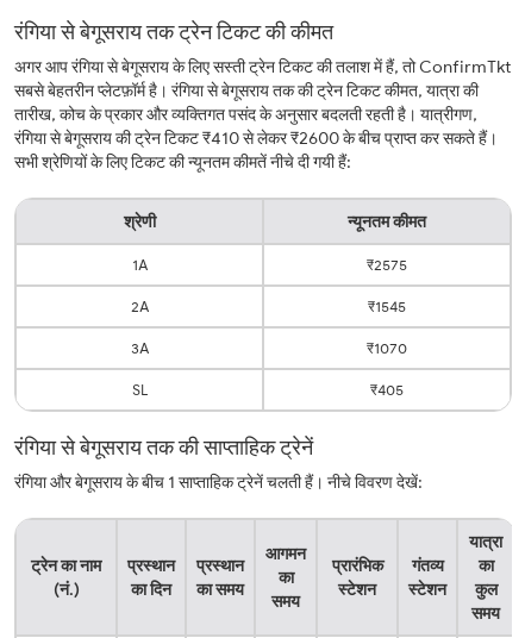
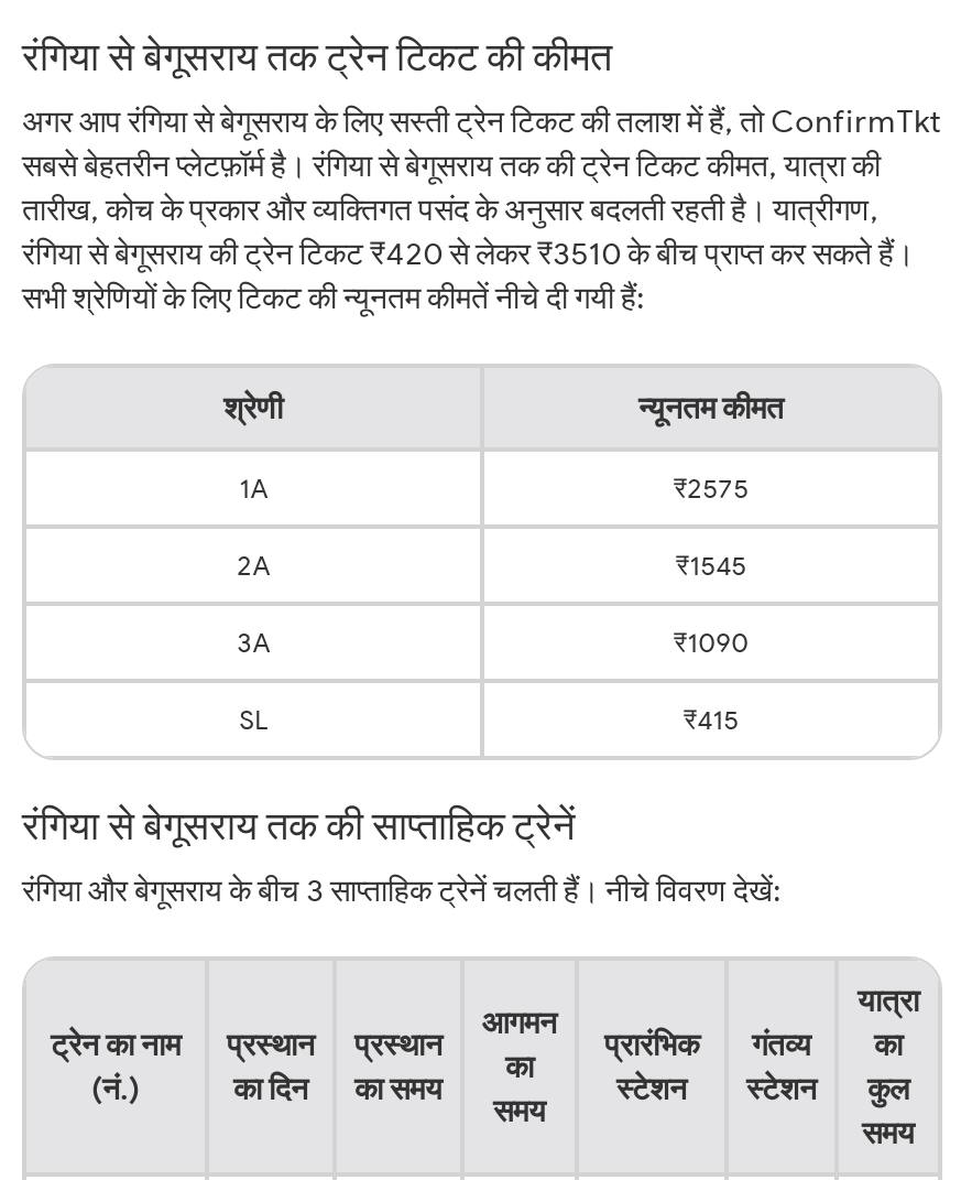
[14,127,498,148] रंगिया से बेगूसराय की ट्रेन टिकट ₹410 से लेकर ₹2600 के बीच प्राप्त कर सकते हैं। -> [22,234,914,273] रंगिया से बेगूसराय की ट्रेन टिकट ₹420 से लेकर ₹3510 के बीच प्राप्त कर सकते हैं।
[367,339,407,357] ₹1070 -> [674,626,749,659] ₹1090
[370,380,404,398] ₹405 -> [684,703,739,736] ₹415
[14,471,423,492] रंगिया और बेगूसराय के बीच 1 साप्ताहिक ट्रेनें चलती हैं। नीचे विवरण देखें: -> [22,871,782,910] रंगिया और बेगूसराय के बीच 3 साप्ताहिक ट्रेनें चलती हैं। नीचे विवरण देखें:

